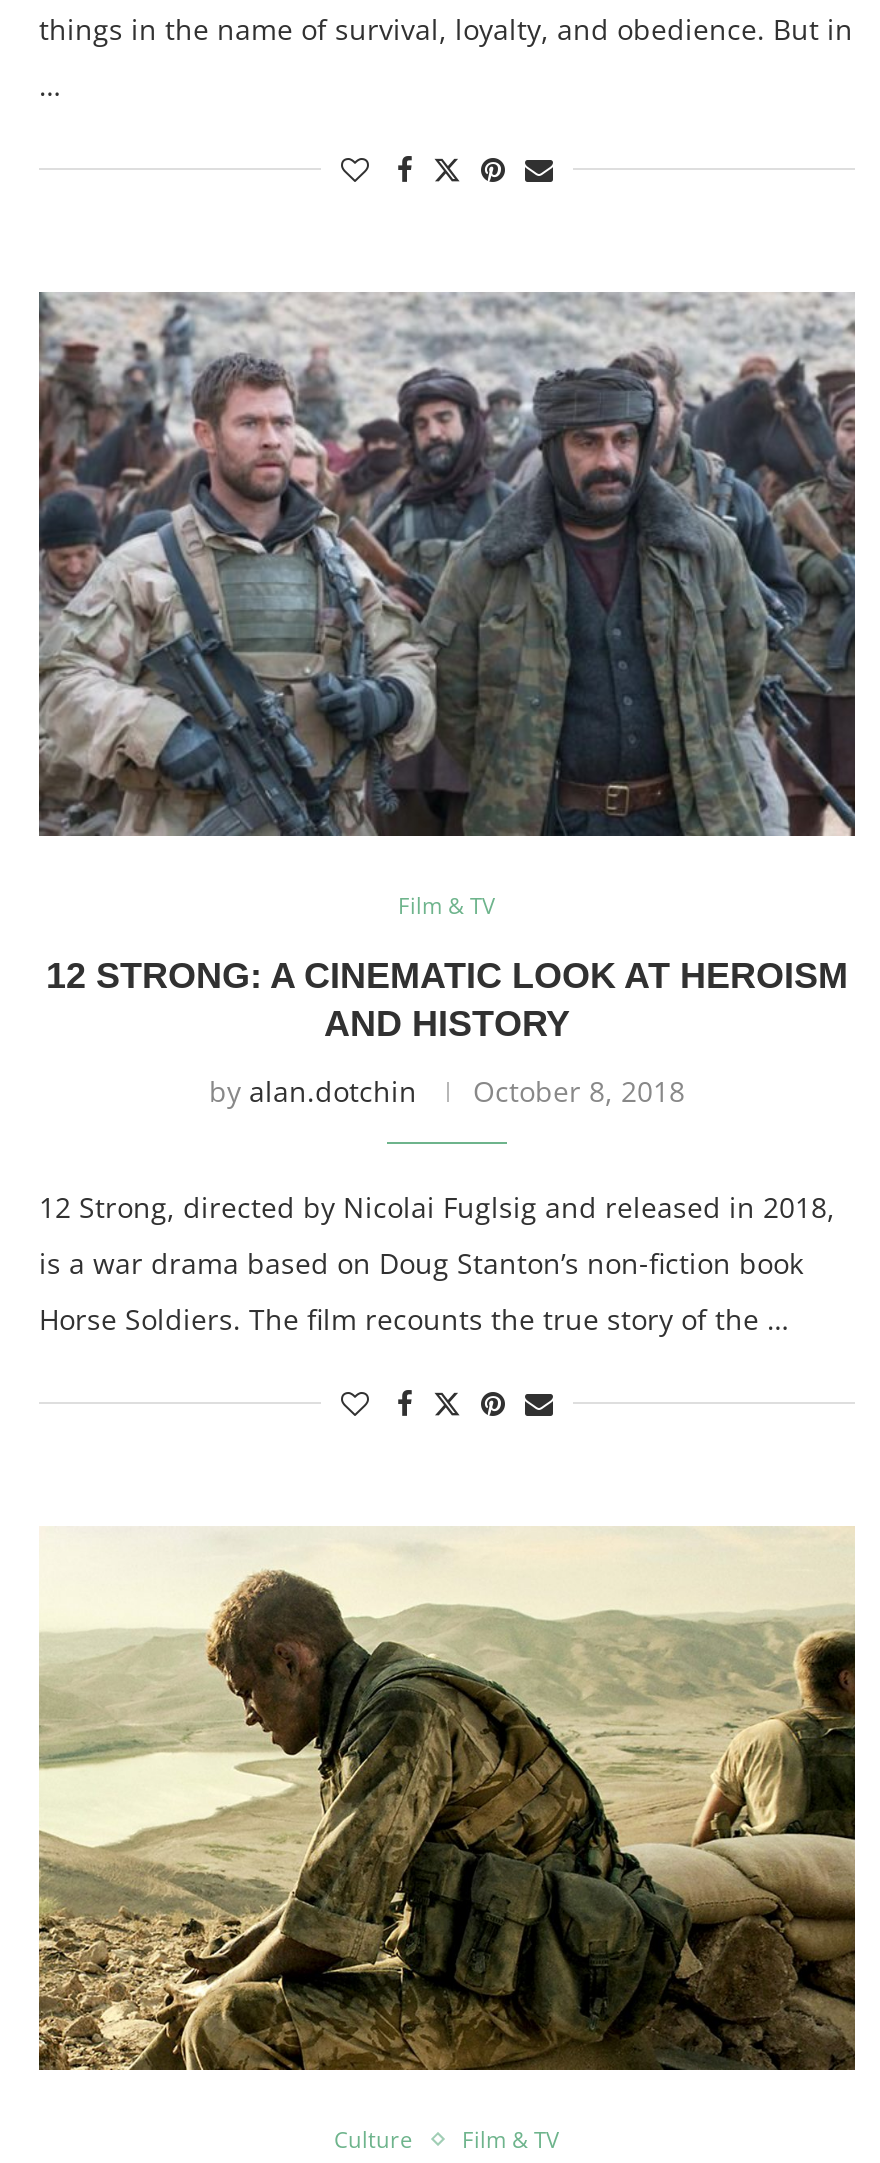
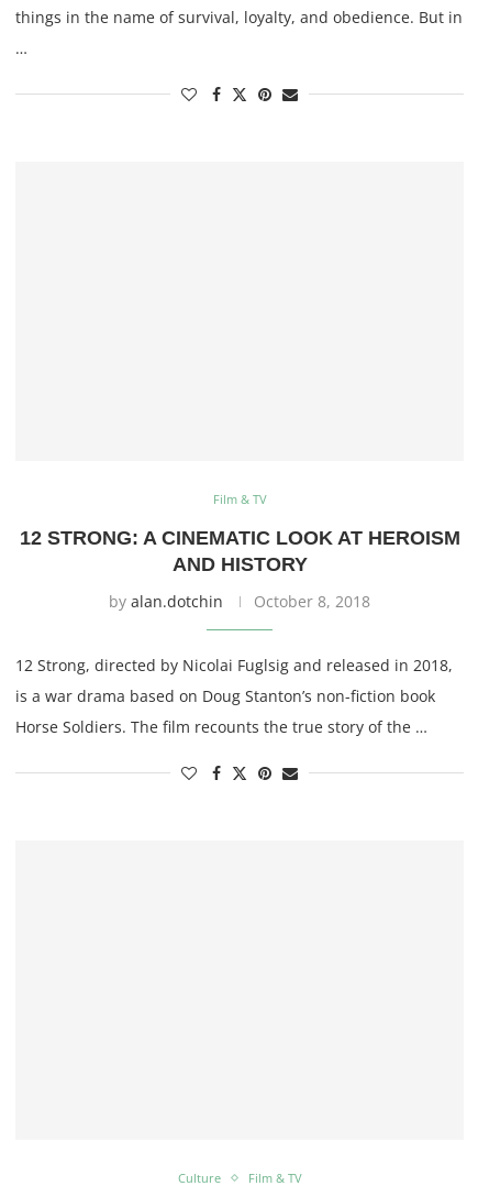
[37,292,857,838] [image] -> none
[37,1526,857,2072] [image] -> none

